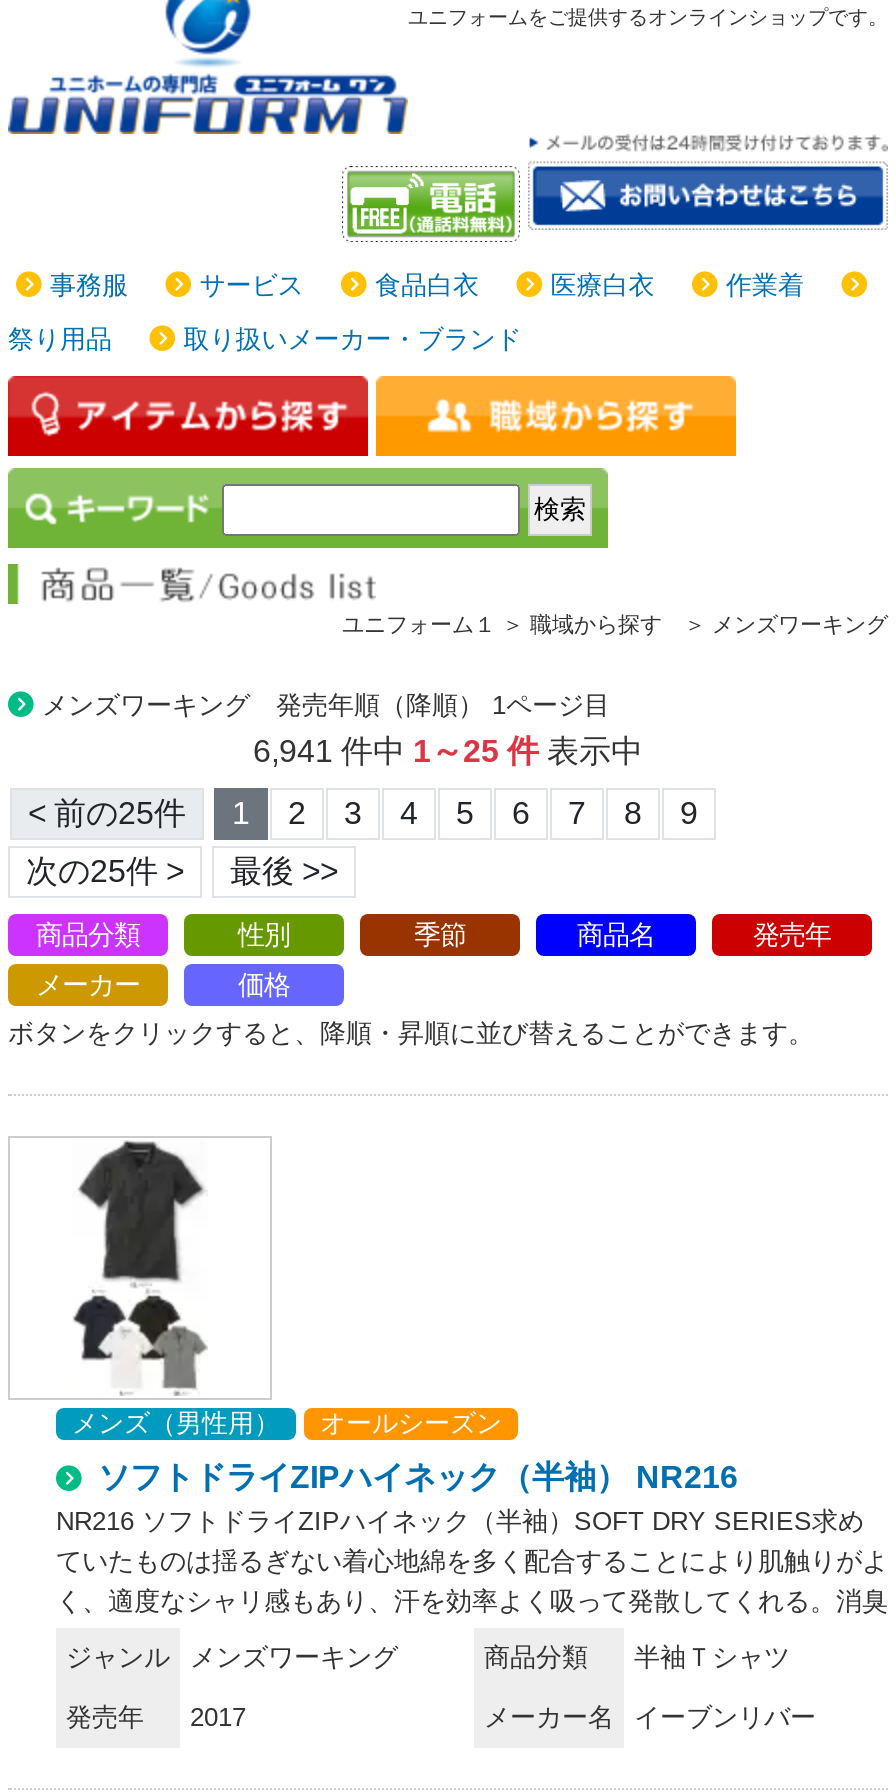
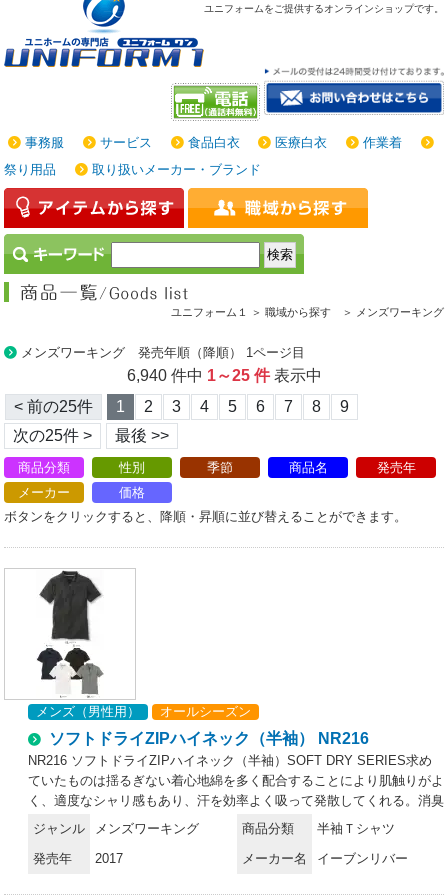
[253,735,643,769] 6,941 件中1～25 件表示中 -> [126,367,321,384] 6,940 件中1～25 件表示中

